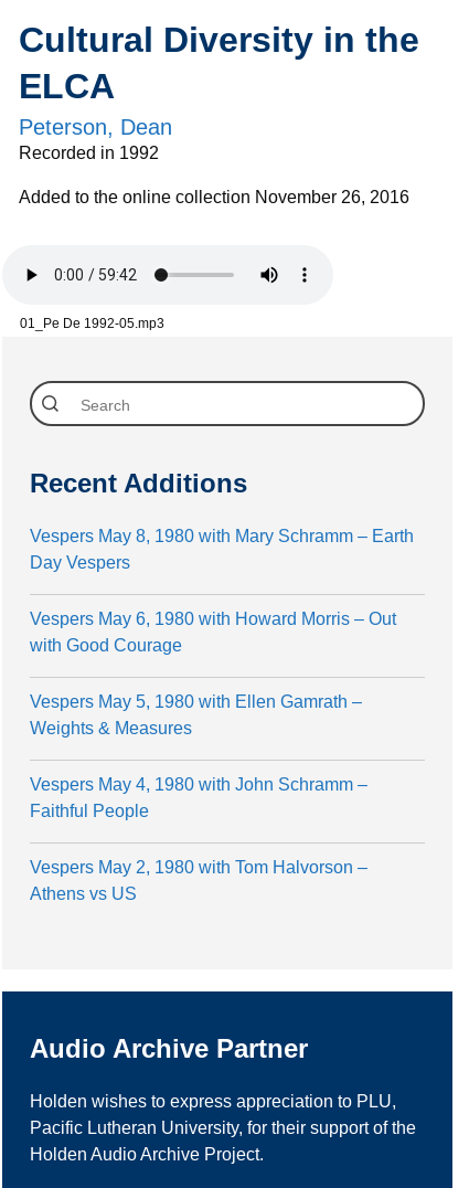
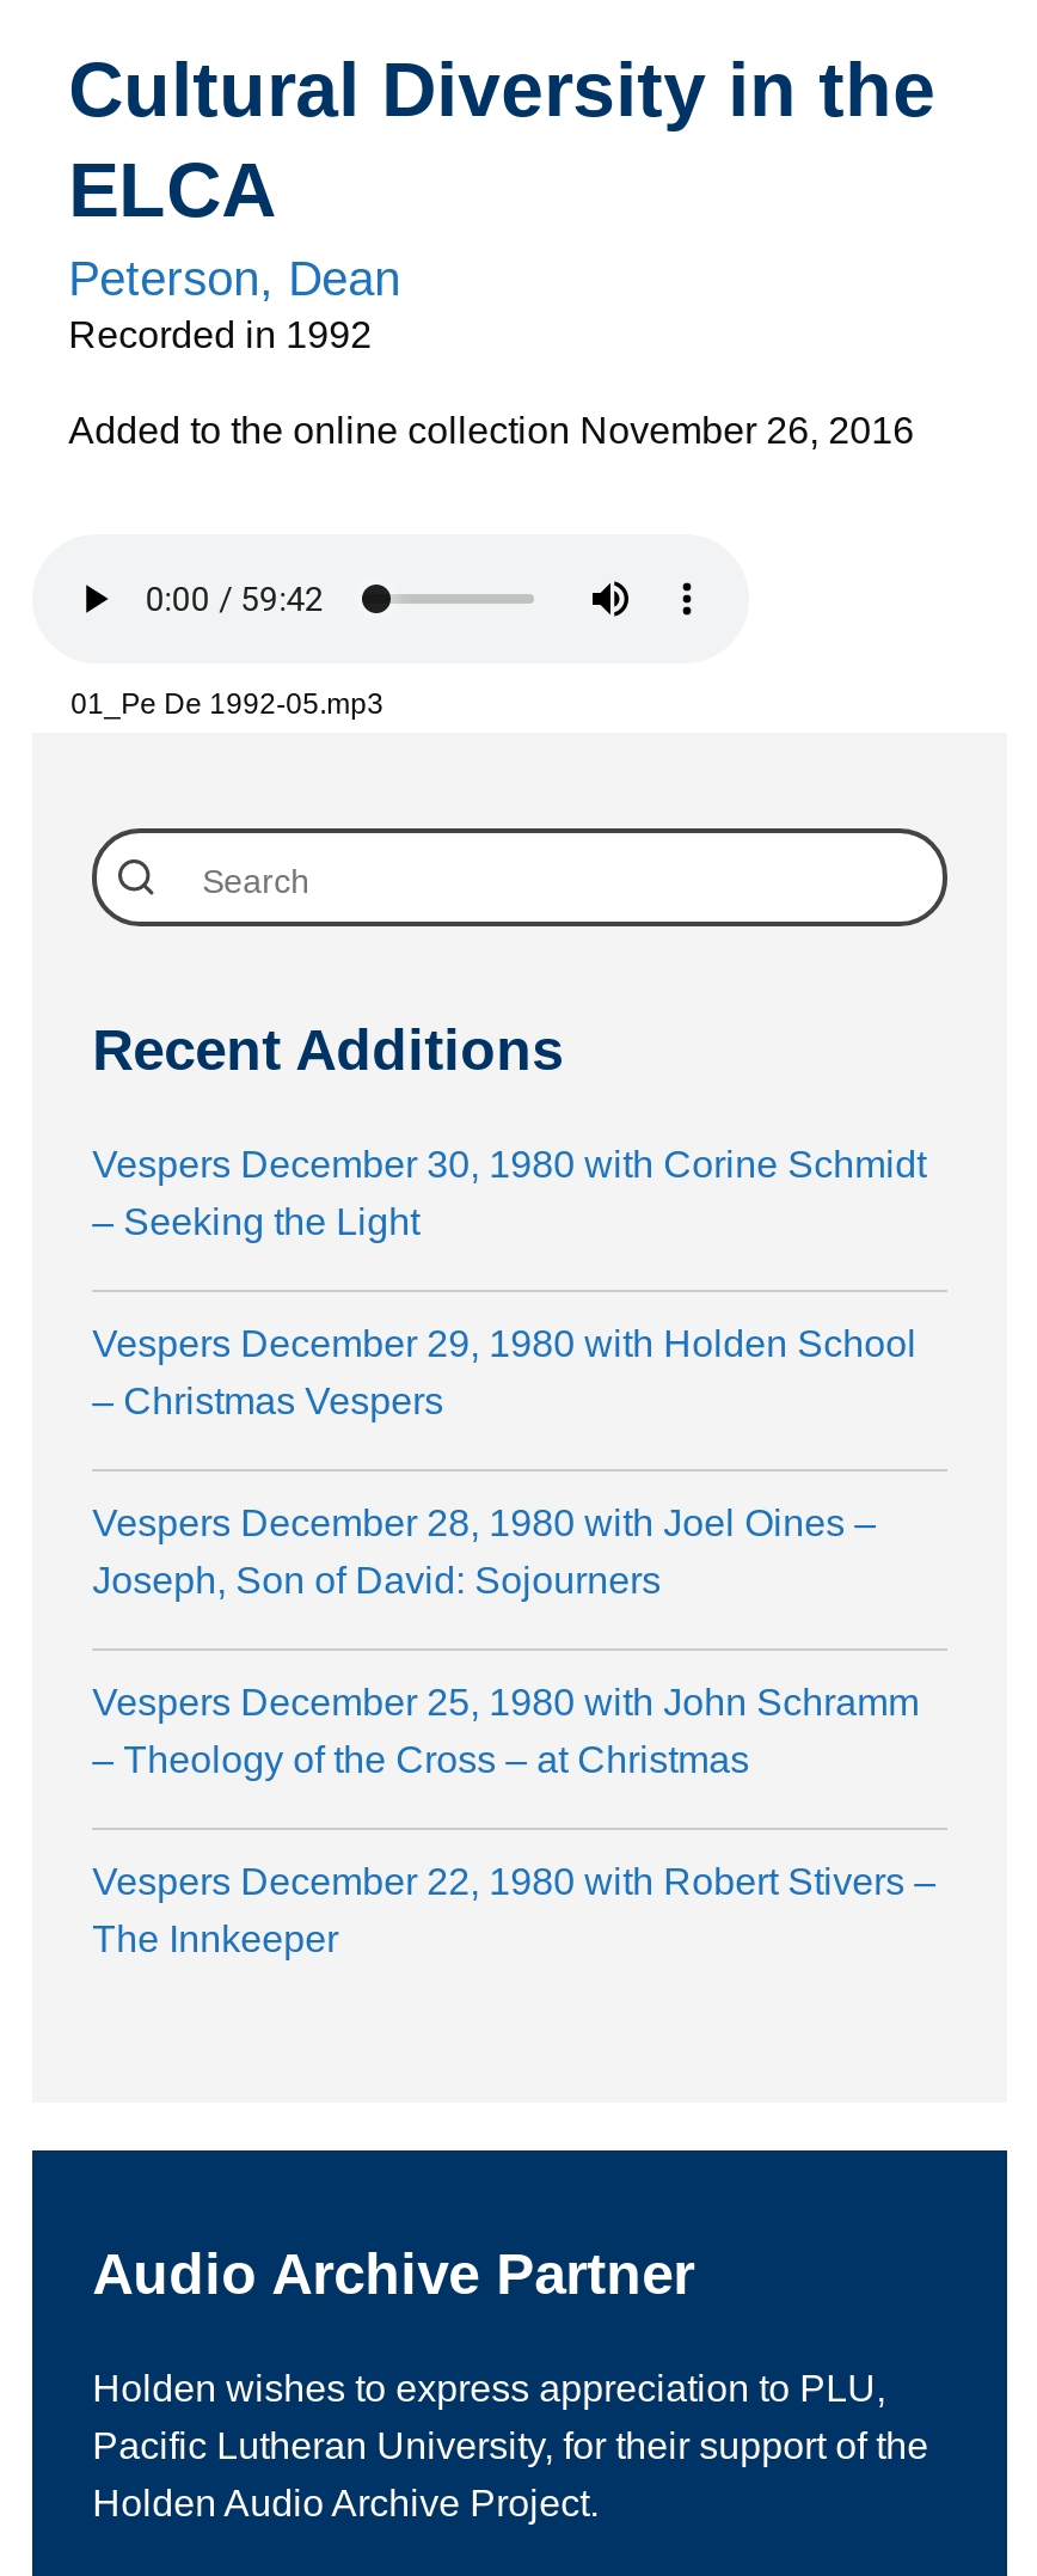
[30,527,414,572] Vespers May 8, 1980 with Mary Schramm – Earth | Day Vespers -> [92,1144,926,1242] Vespers December 30, 1980 with Corine Schmidt | – Seeking the Light
[30,609,396,655] Vespers May 6, 1980 with Howard Morris – Out | with Good Courage -> [92,1323,917,1421] Vespers December 29, 1980 with Holden School | – Christmas Vespers
[30,692,362,738] Vespers May 5, 1980 with Ellen Gamrath – | Weights & Measures -> [92,1503,876,1601] Vespers December 28, 1980 with Joel Oines – | Joseph, Son of David: Sojourners
[30,775,368,820] Vespers May 4, 1980 with John Schramm – | Faithful People -> [92,1682,919,1780] Vespers December 25, 1980 with John Schramm | – Theology of the Cross – at Christmas
[30,858,368,903] Vespers May 2, 1980 with Tom Halvorson – | Athens vs US -> [92,1861,936,1959] Vespers December 22, 1980 with Robert Stivers – | The Innkeeper

